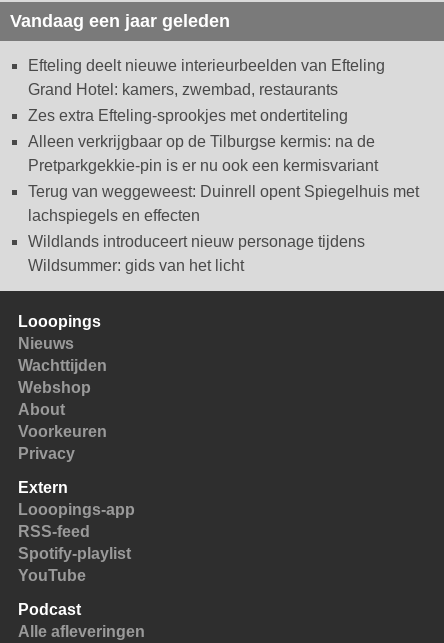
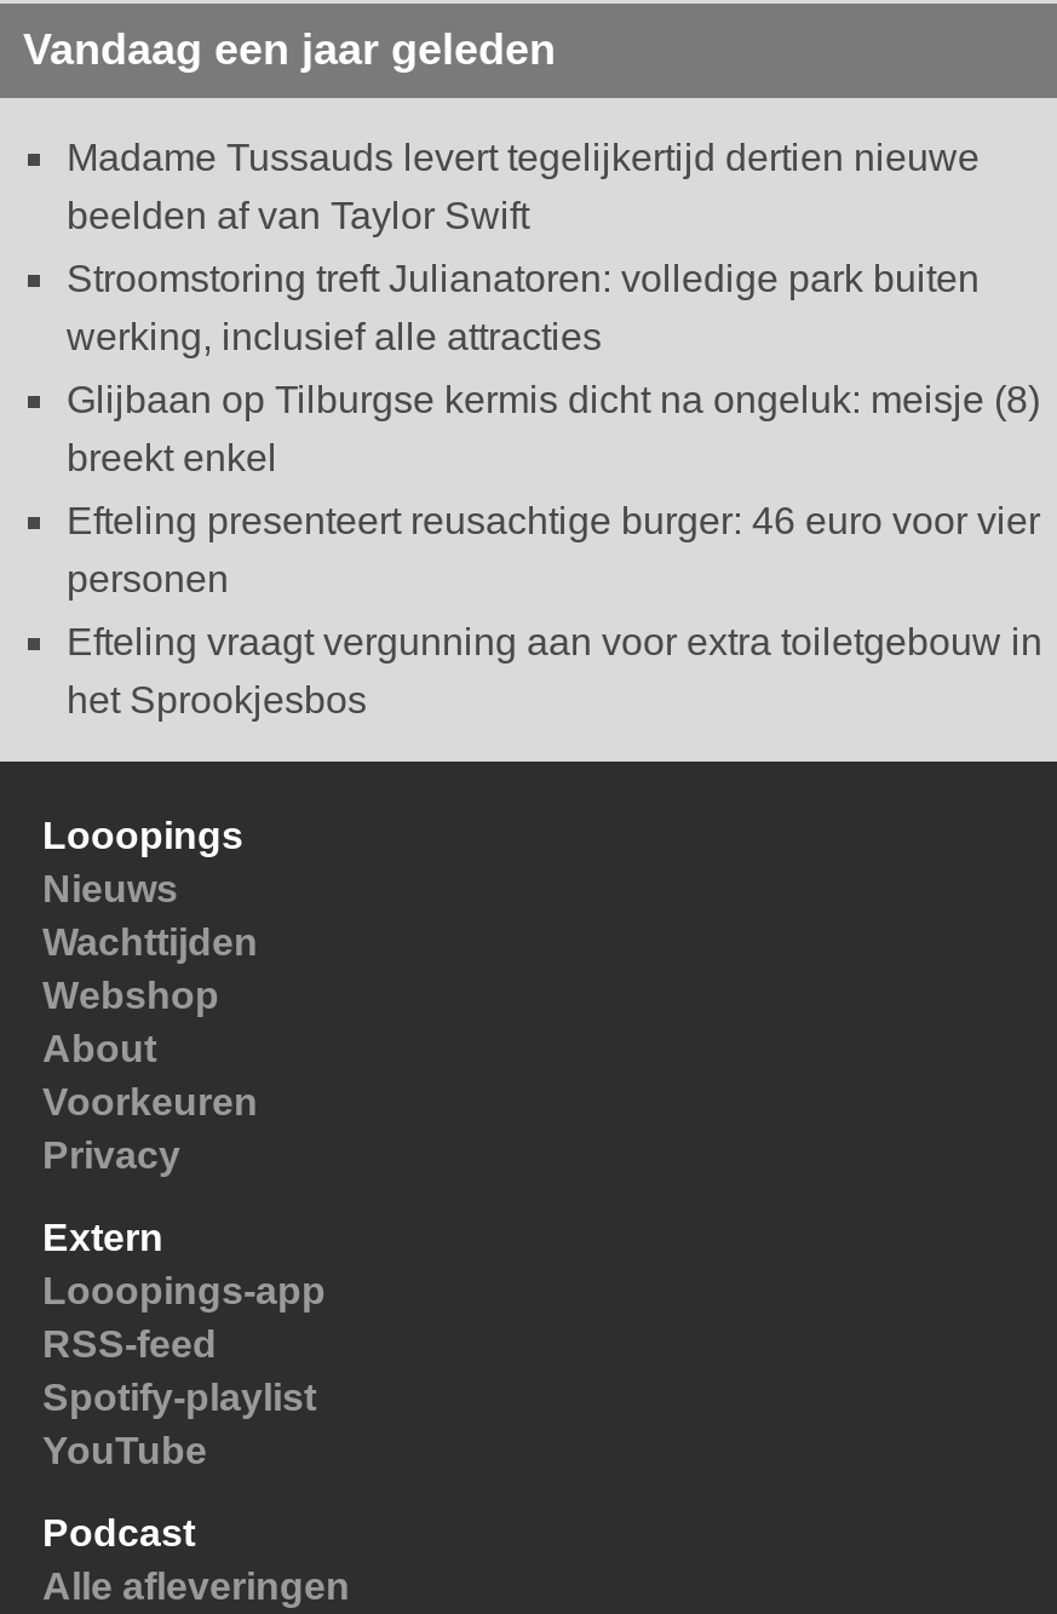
[28,57,385,98] Efteling deelt nieuwe interieurbeelden van Efteling | Grand Hotel: kamers, zwembad, restaurants -> [67,137,980,236] Madame Tussauds levert tegelijkertijd dertien nieuwe | beelden af van Taylor Swift
[28,107,348,124] Zes extra Efteling-sprookjes met ondertiteling -> [67,258,980,357] Stroomstoring treft Julianatoren: volledige park buiten | werking, inclusief alle attracties
[28,133,378,174] Alleen verkrijgbaar op de Tilburgse kermis: na de | Pretparkgekkie-pin is er nu ook een kermisvariant -> [67,379,1040,479] Glijbaan op Tilburgse kermis dicht na ongeluk: meisje (8) | breekt enkel
[28,183,419,224] Terug van weggeweest: Duinrell opent Spiegelhuis met | lachspiegels en effecten -> [67,500,1040,600] Efteling presenteert reusachtige burger: 46 euro voor vier | personen
[28,233,365,274] Wildlands introduceert nieuw personage tijdens | Wildsummer: gids van het licht -> [67,621,1042,721] Efteling vraagt vergunning aan voor extra toiletgebouw in | het Sprookjesbos

